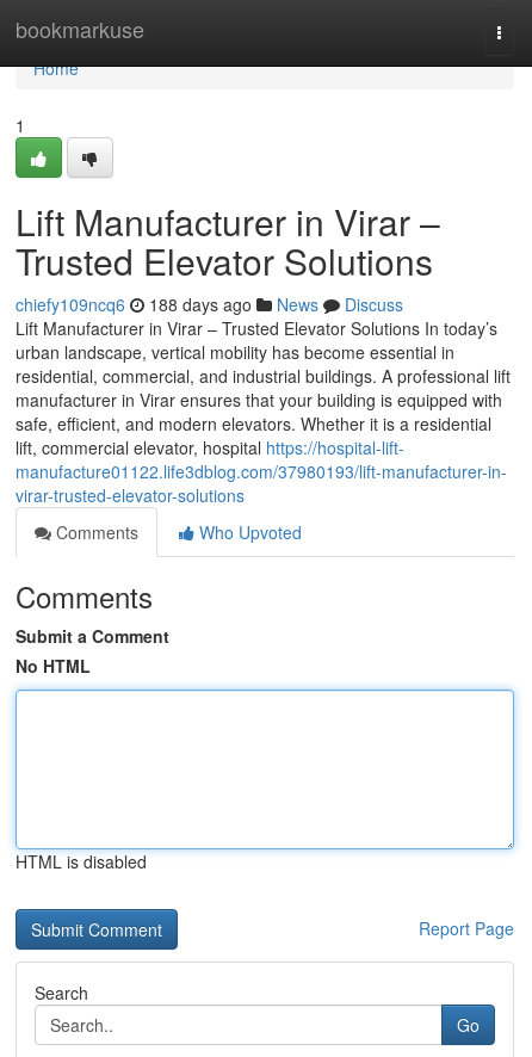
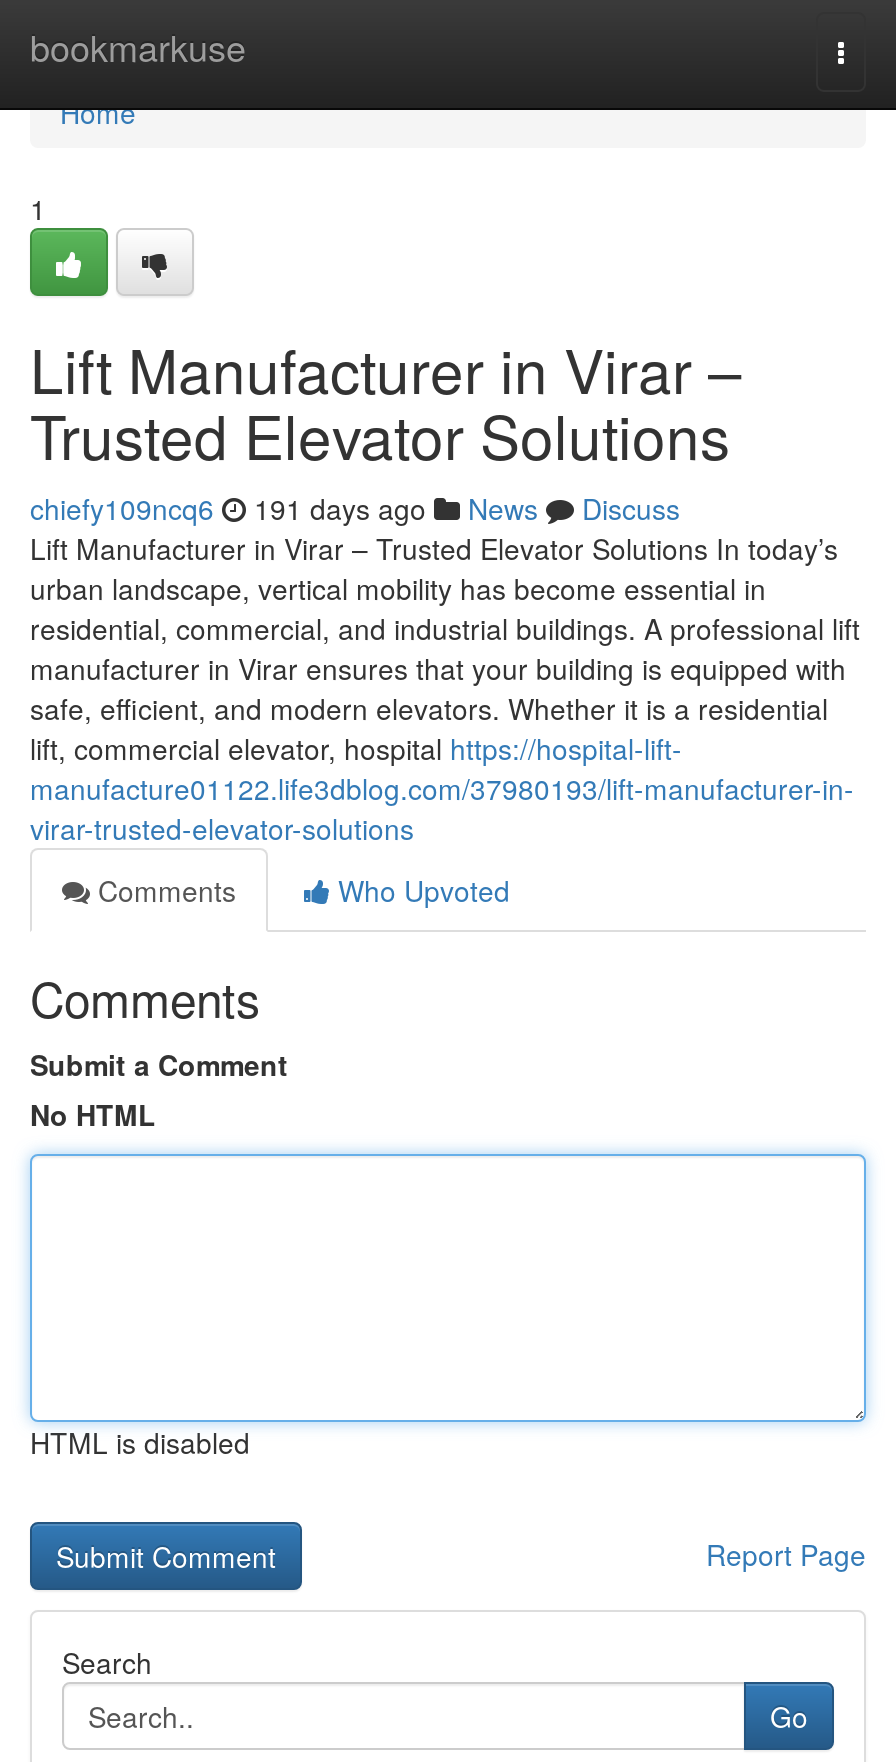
[16,292,403,316] chiefy109ncq6 188 days ago News Discuss -> [30,488,680,528] chiefy109ncq6 191 days ago News Discuss

